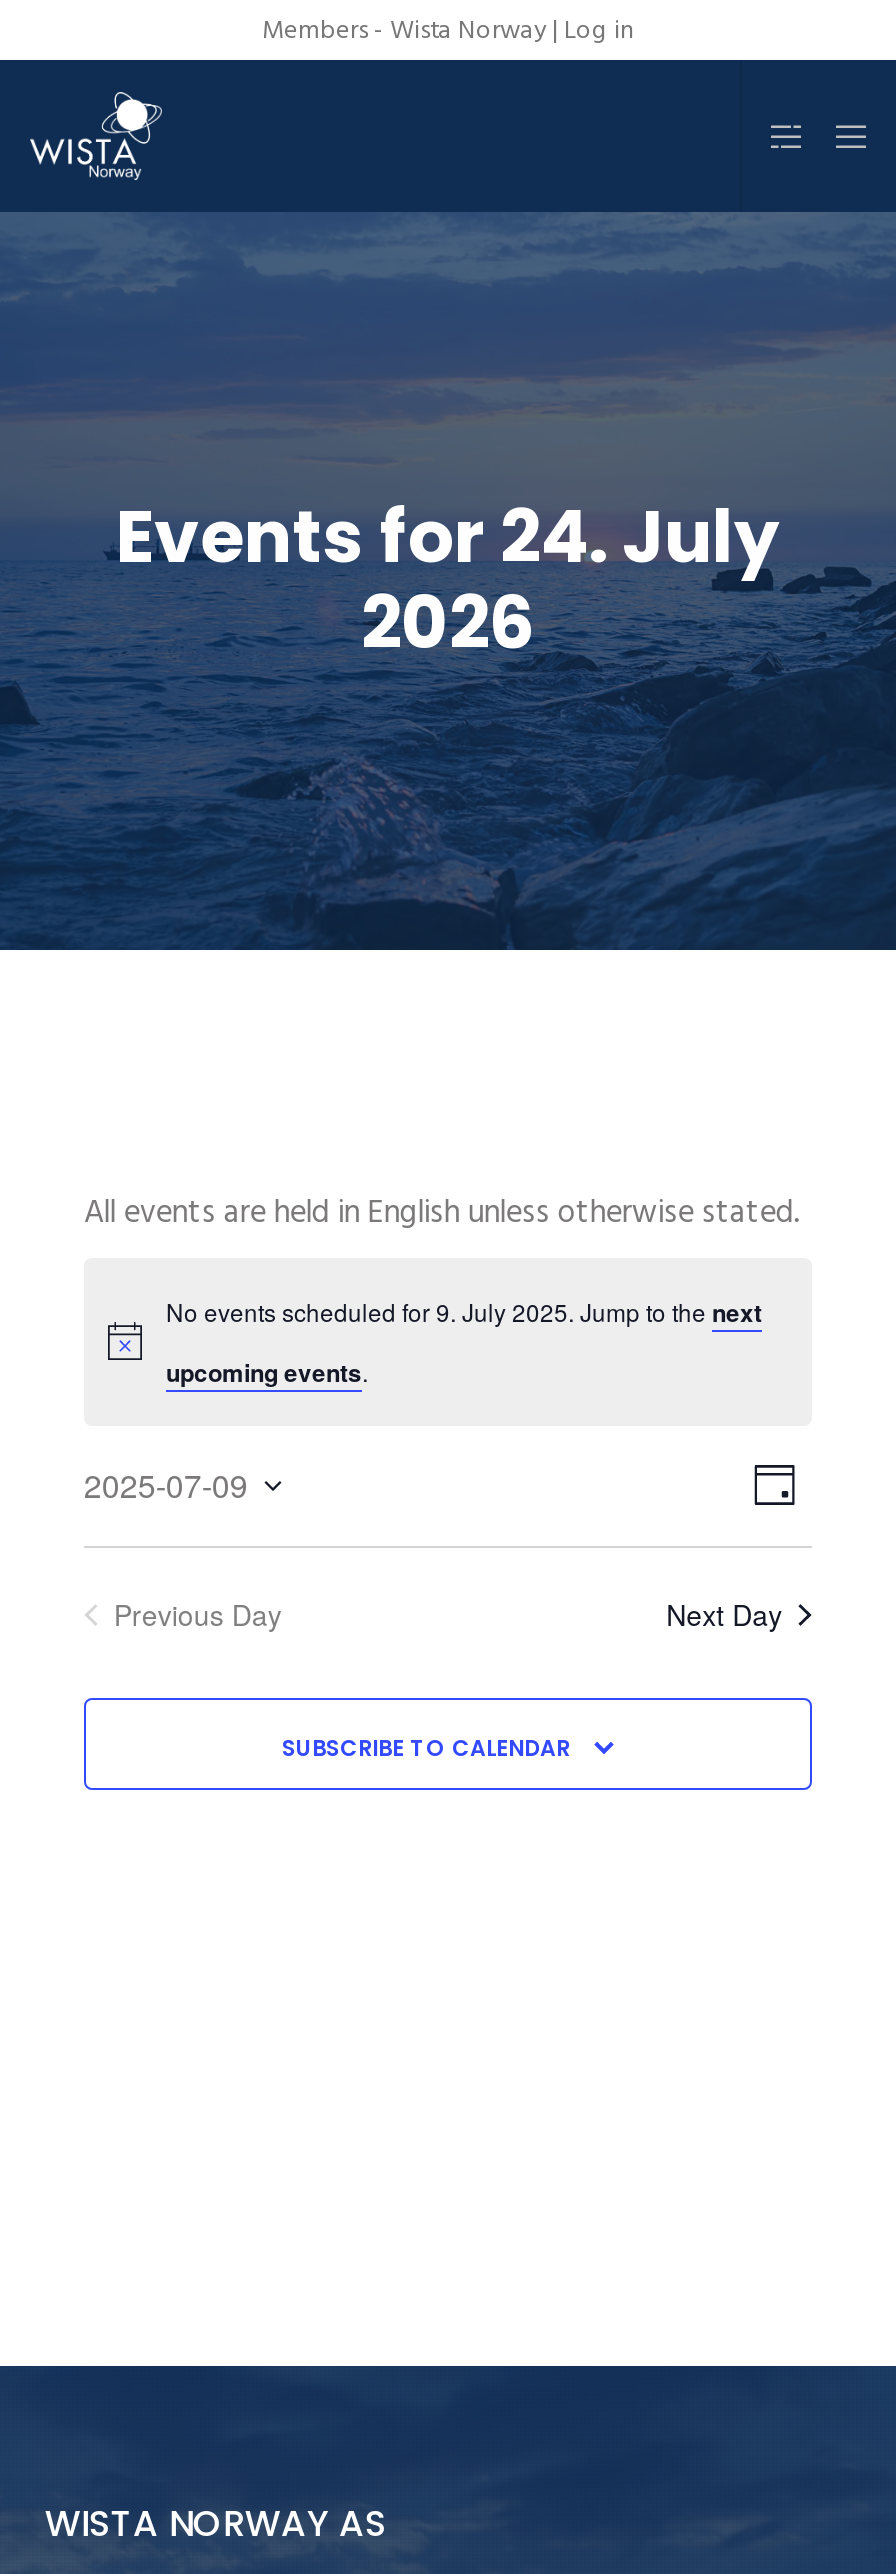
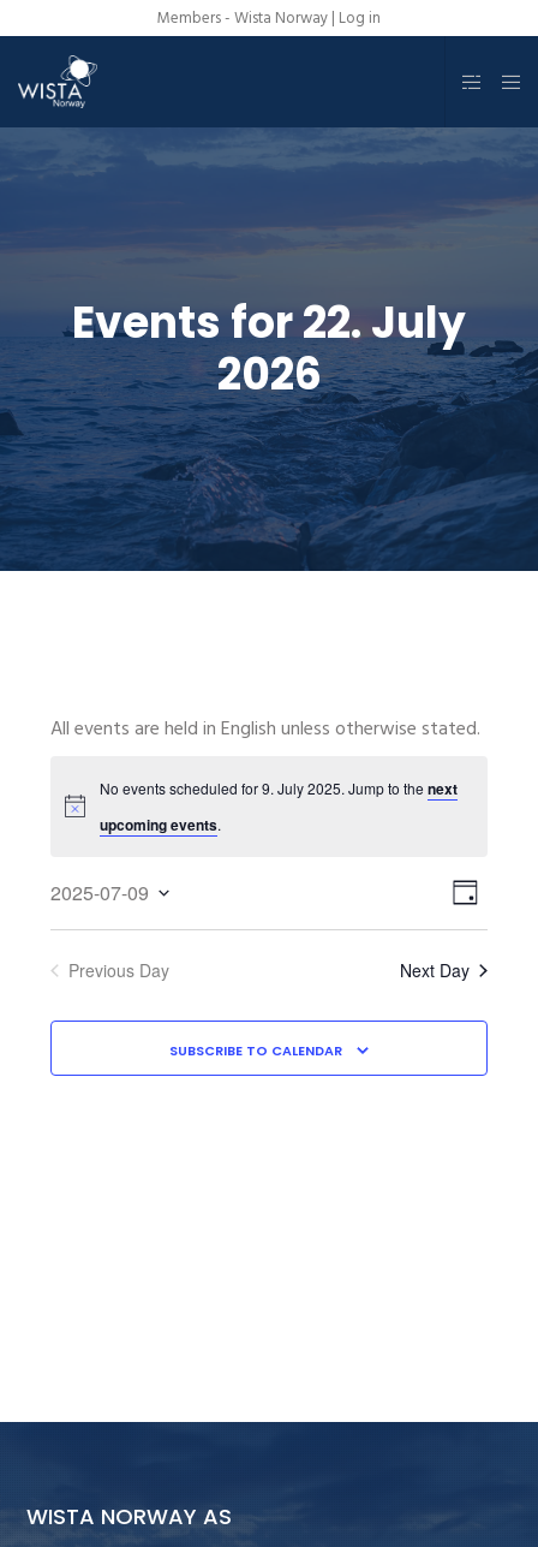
[116,486,780,588] Events for 24. July -> [72,292,466,353] Events for 22. July

